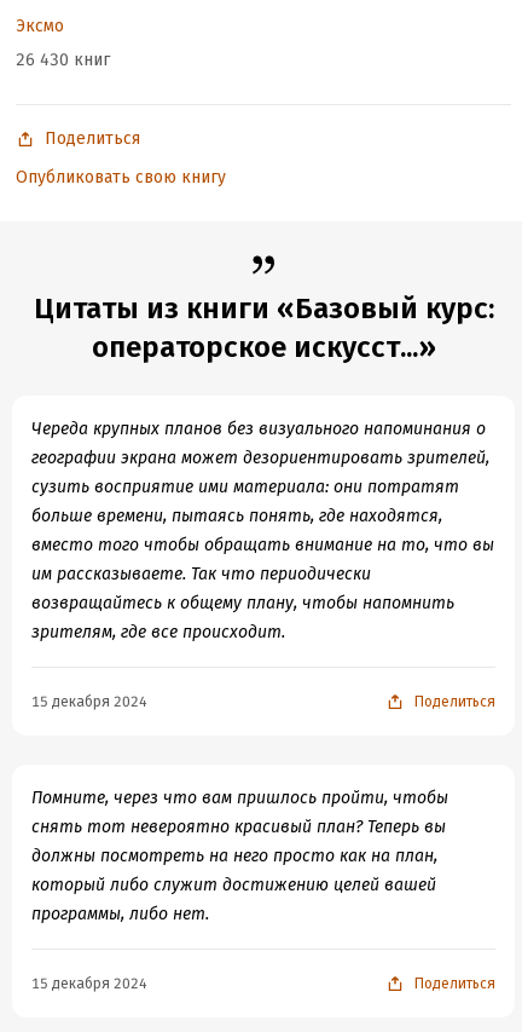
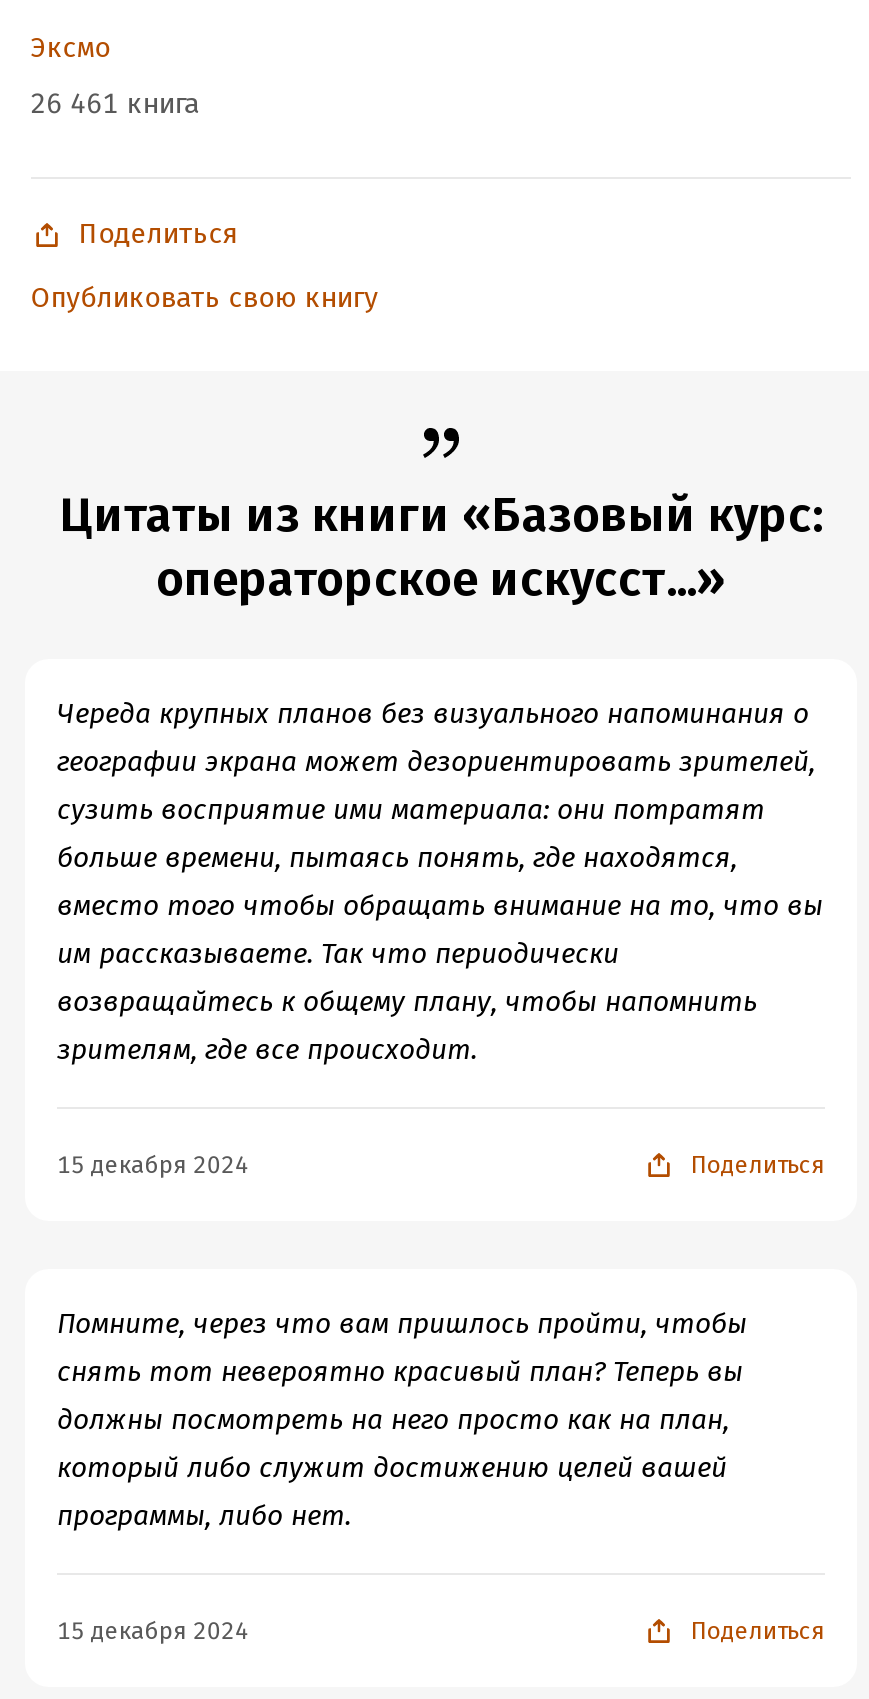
[15,50,110,70] 26 430 книг -> [30,87,198,121] 26 461 книга

